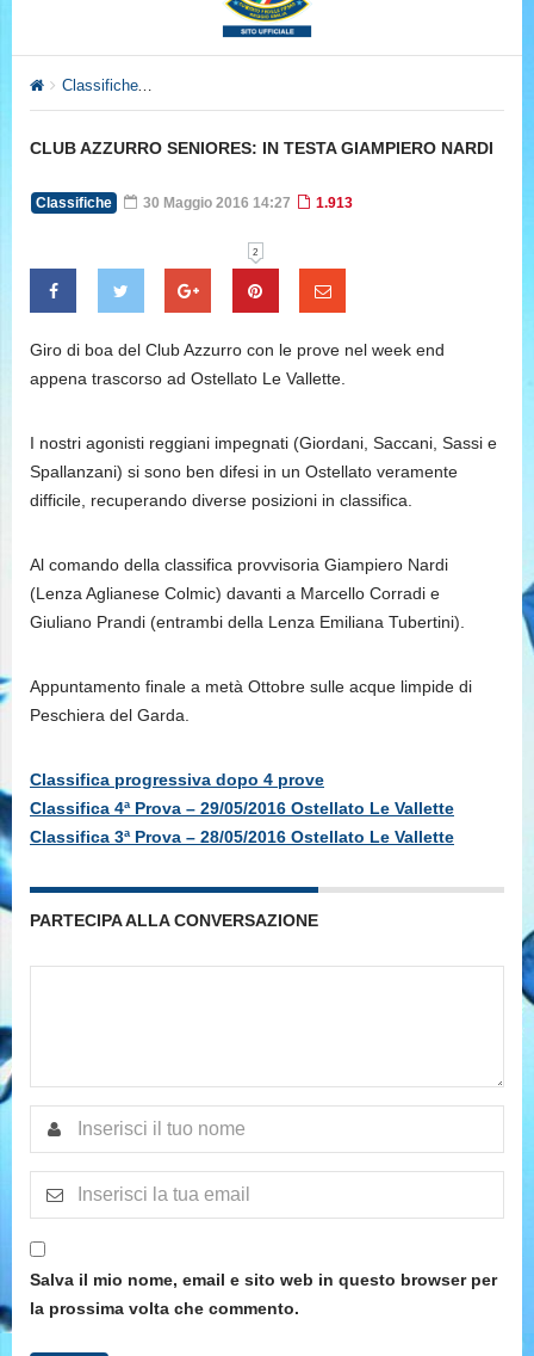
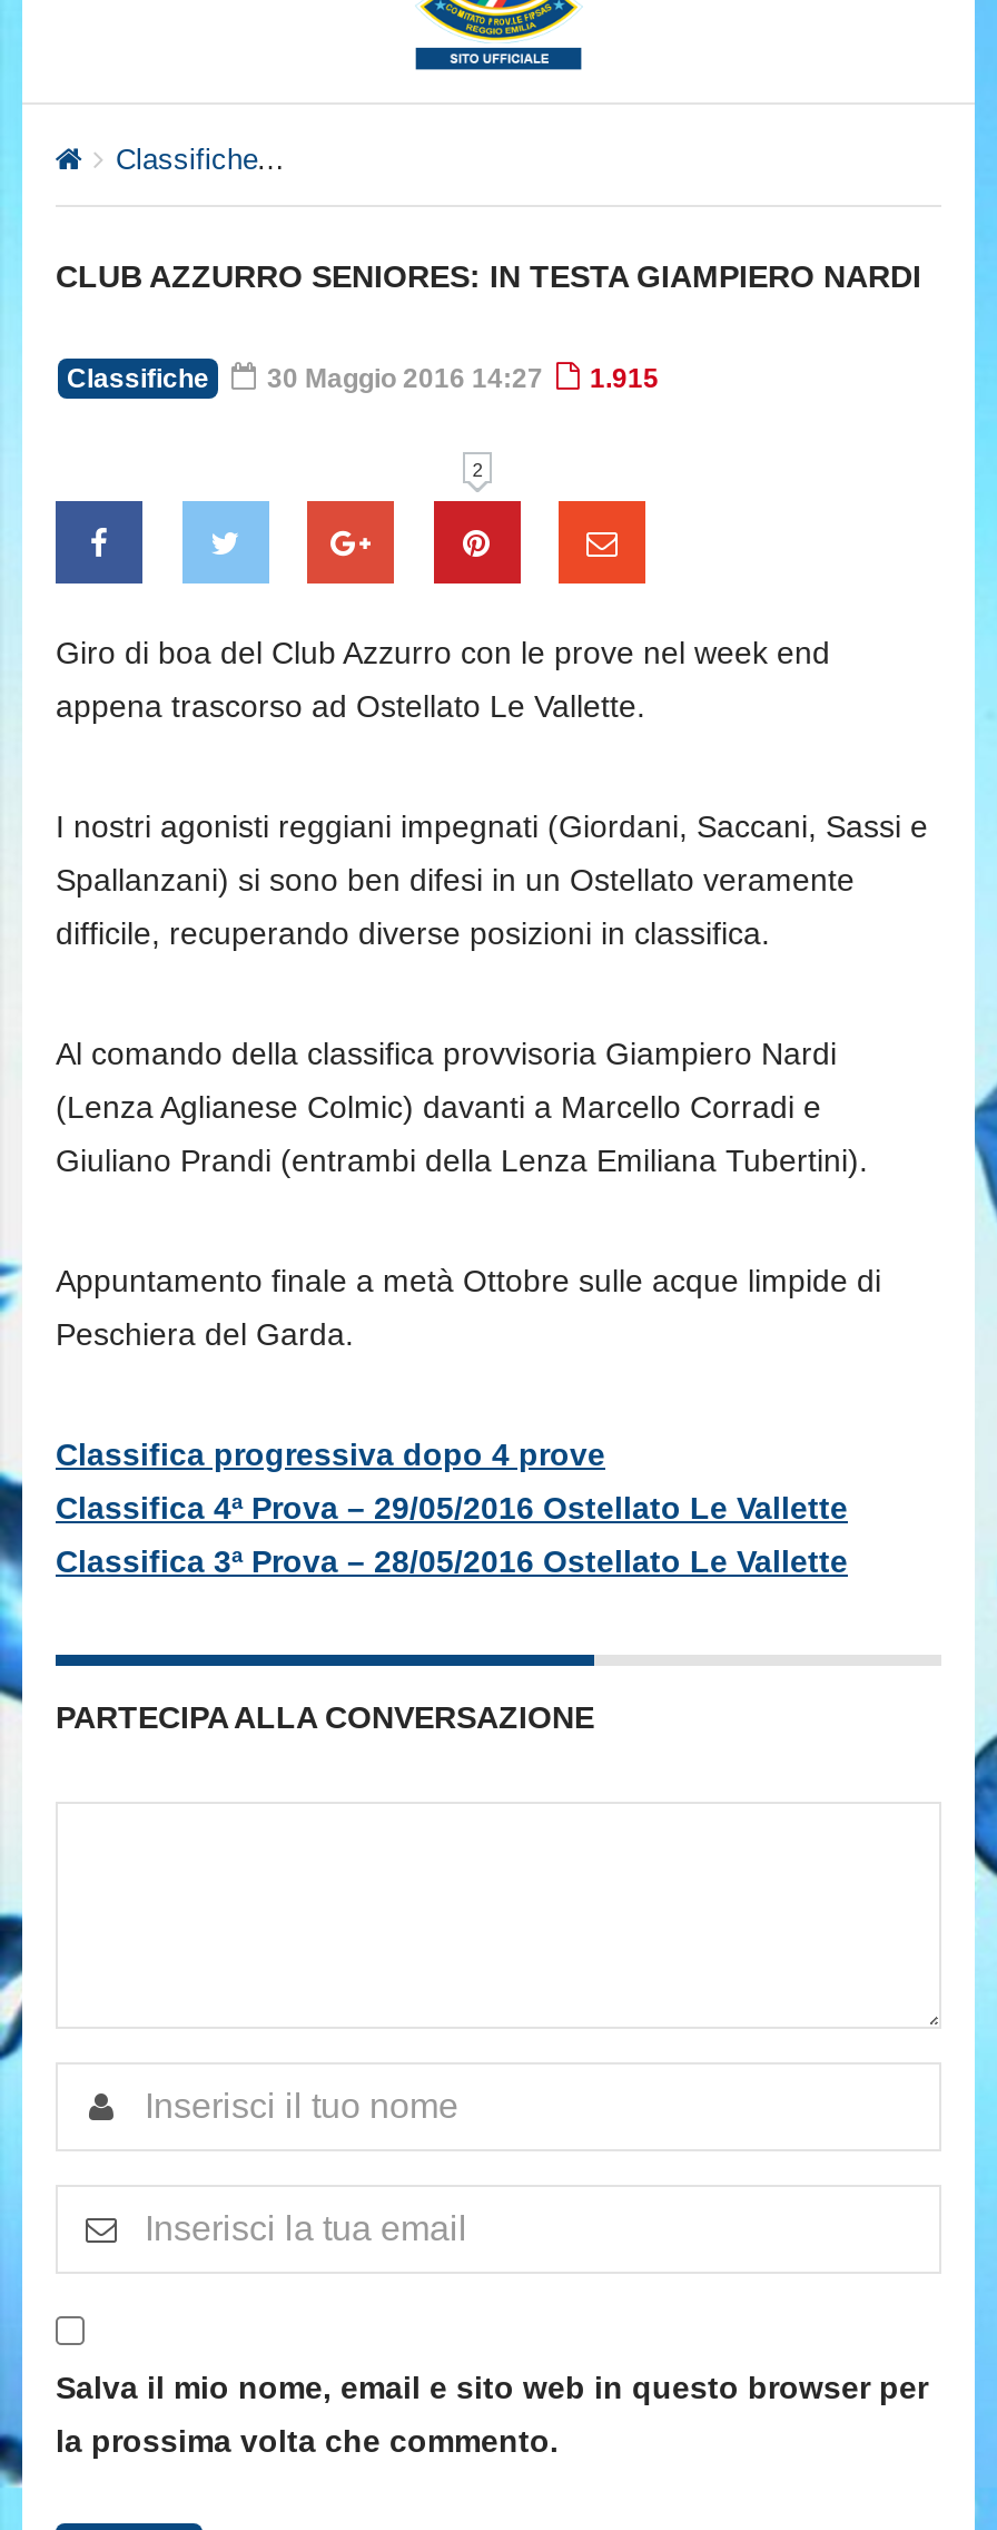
[36,195,353,211] Classifiche 30 Maggio 2016 14:27 1.913 -> [67,363,659,394] Classifiche 30 Maggio 2016 14:27 1.915

